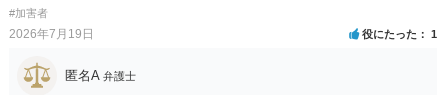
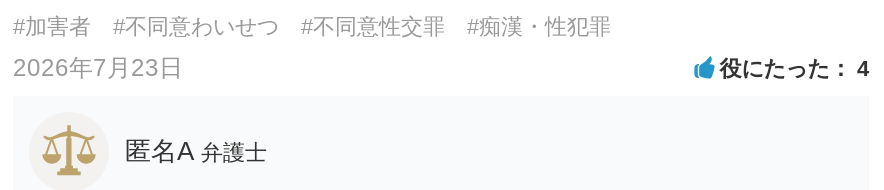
[9,26,94,40] 2026年7月19日 -> [13,13,611,81] #不同意わいせつ | #不同意性交罪 | #痴漢・性犯罪 | 2026年7月23日
[362,27,437,39] 役にたった 1 -> [719,55,869,79] 役にたった 4

